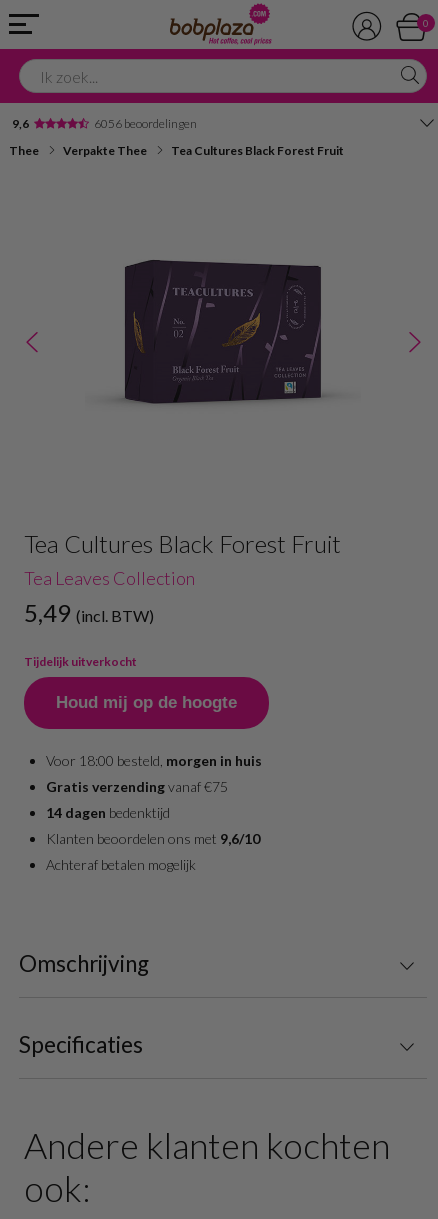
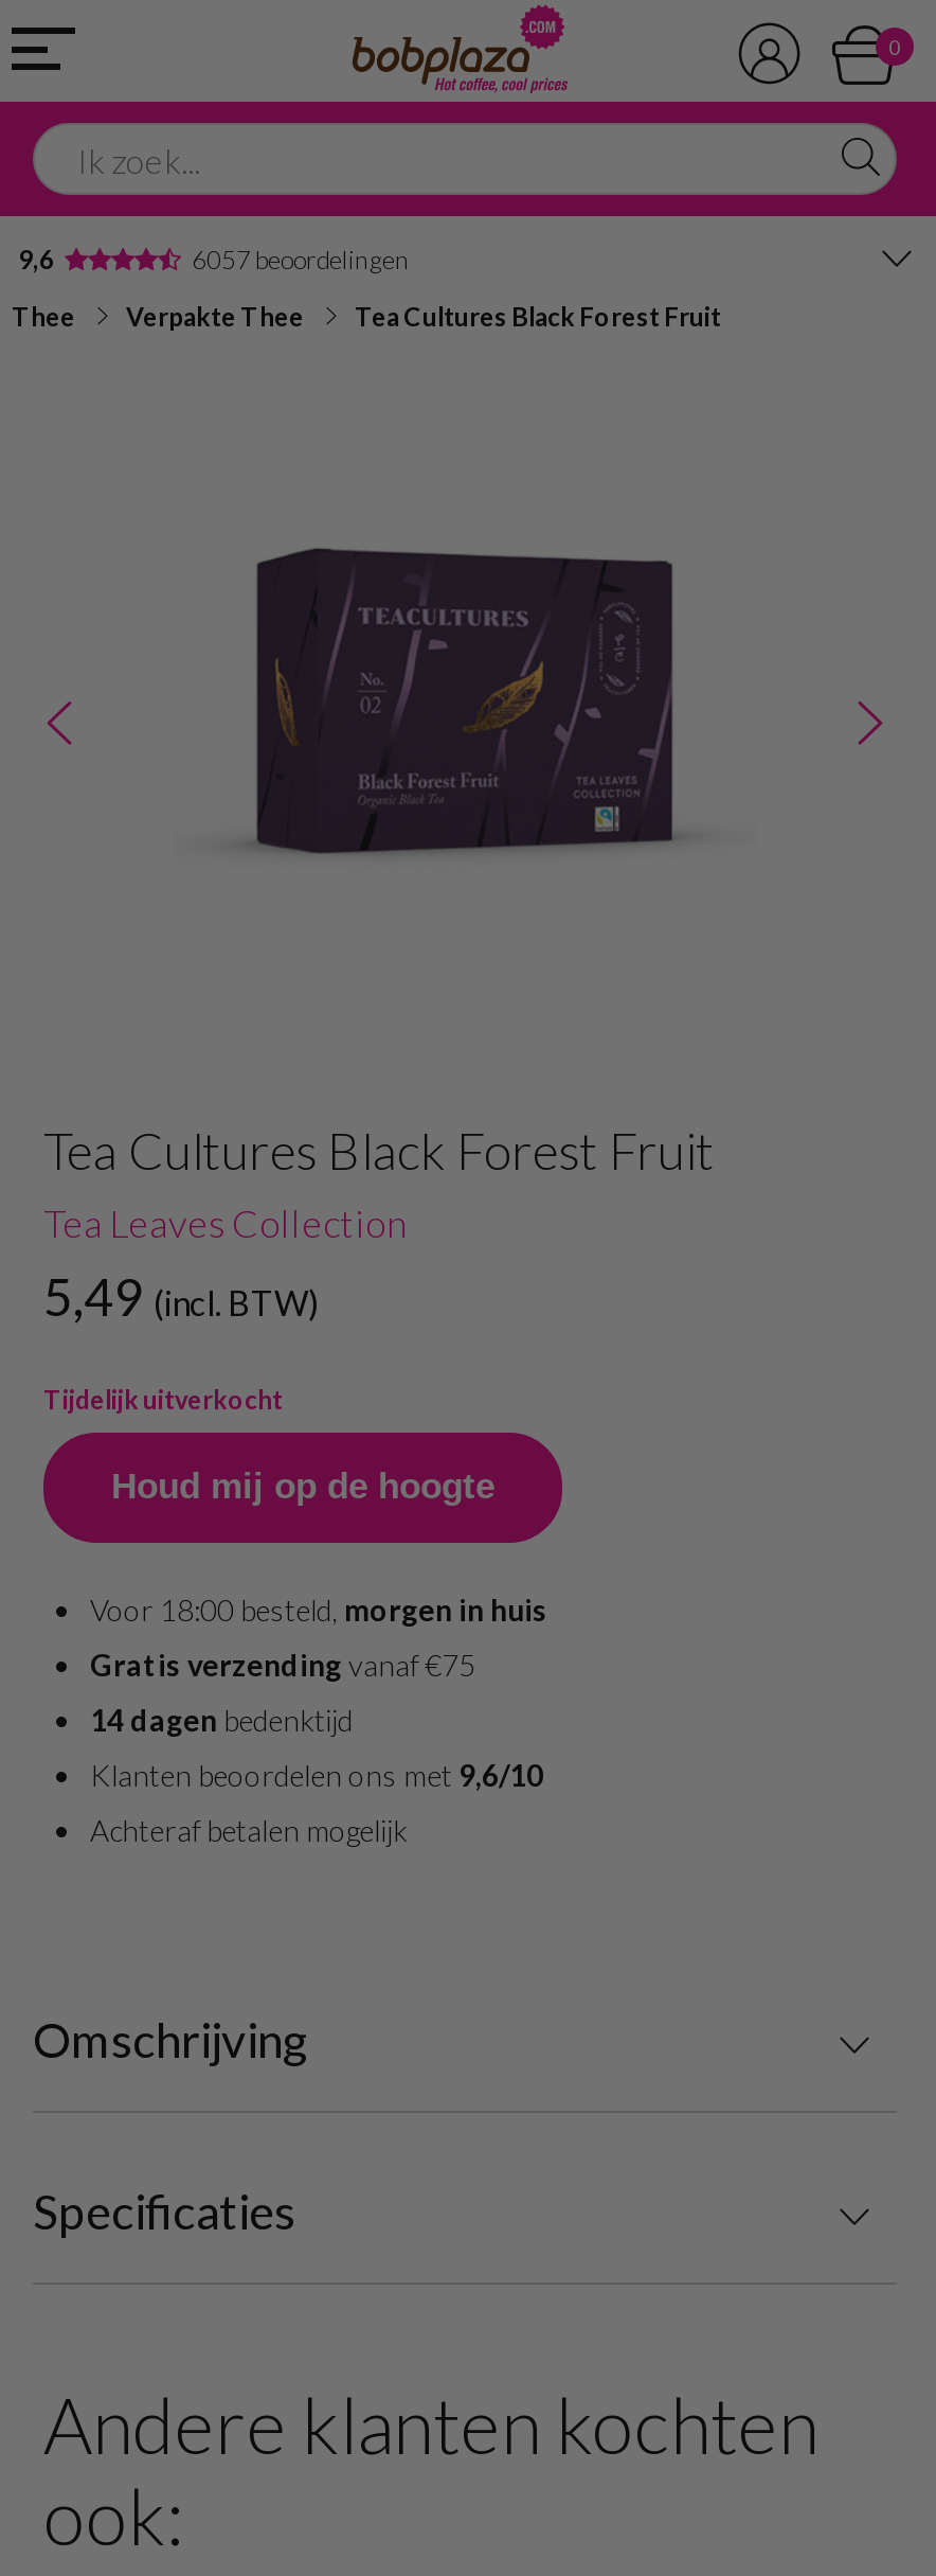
[94,116,197,131] 6056 beoordelingen -> [192,244,410,276] 6057 beoordelingen

